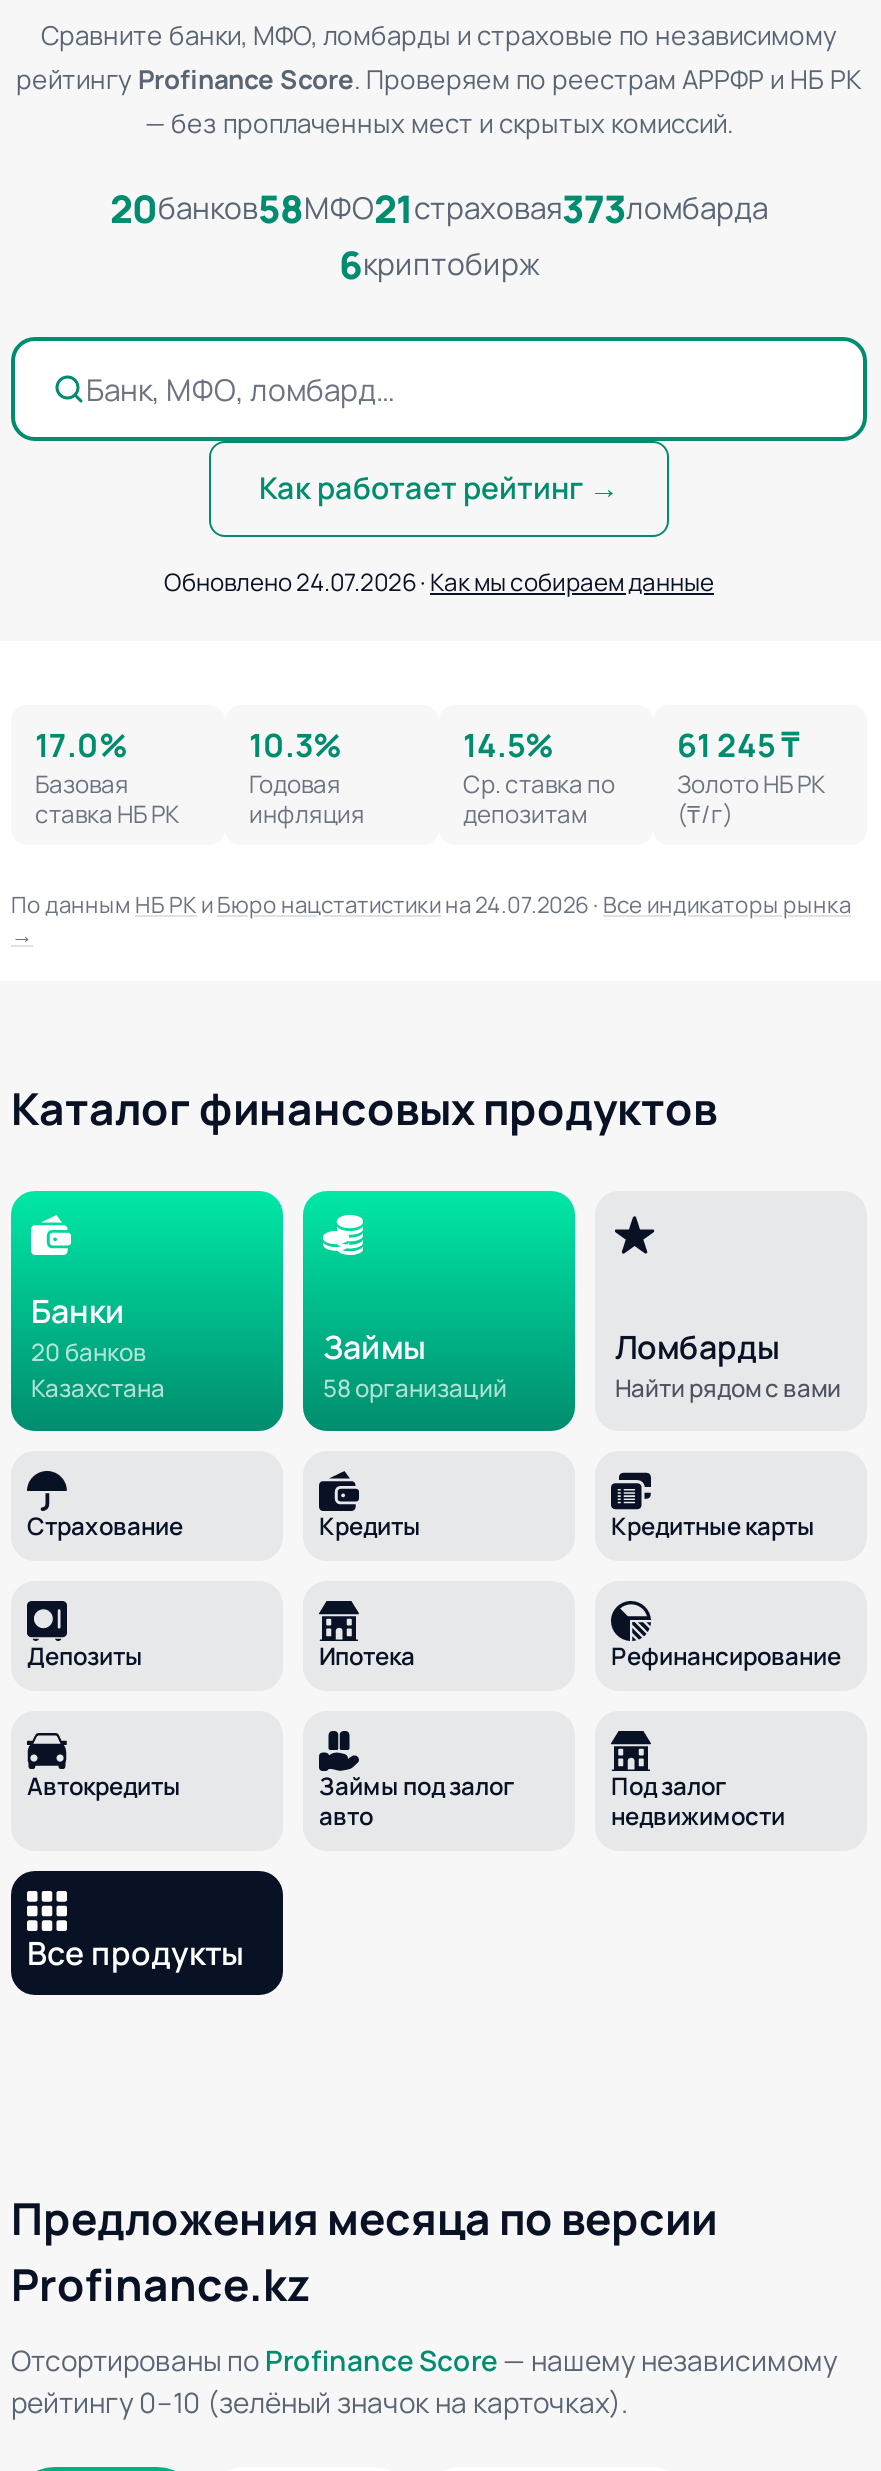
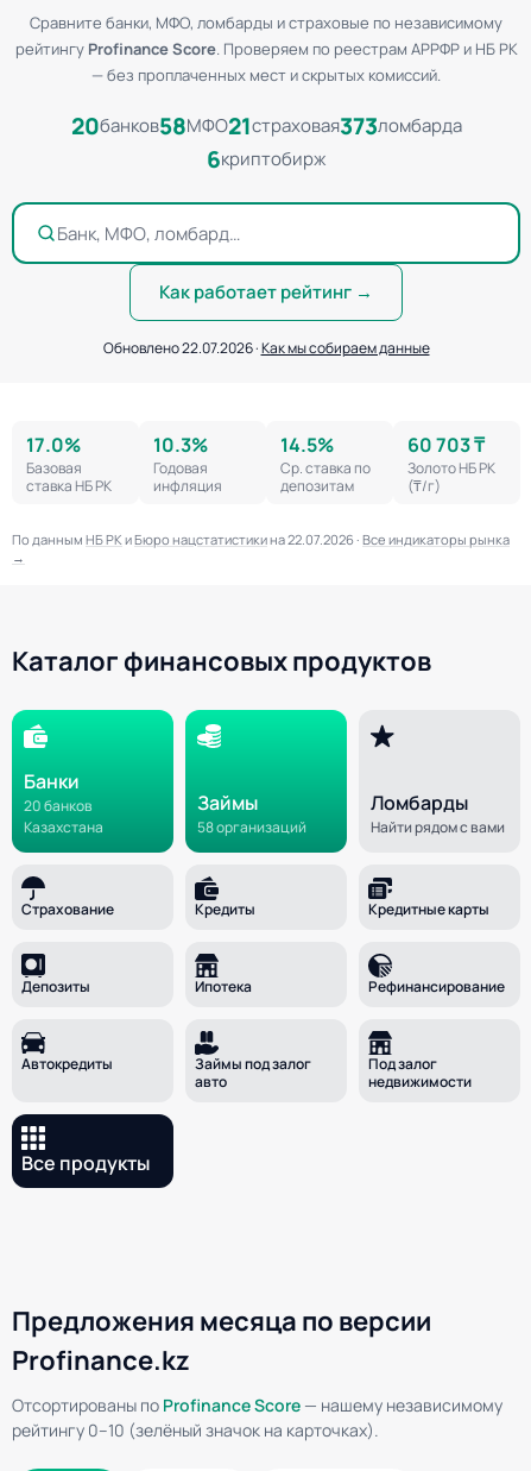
[164,565,714,599] Обновлено 24.07.2026 · Как мы собираем данные -> [103,338,429,358] Обновлено 22.07.2026 · Как мы собираем данные
[677,723,799,767] 61 245 ₸ -> [407,432,485,458] 60 703 ₸
[11,889,851,919] По данным НБ РК и Бюро нацстатистики на 24.07.2026 · Все индикаторы рынка -> [12,530,510,548] По данным НБ РК и Бюро нацстатистики на 22.07.2026 · Все индикаторы рынка

